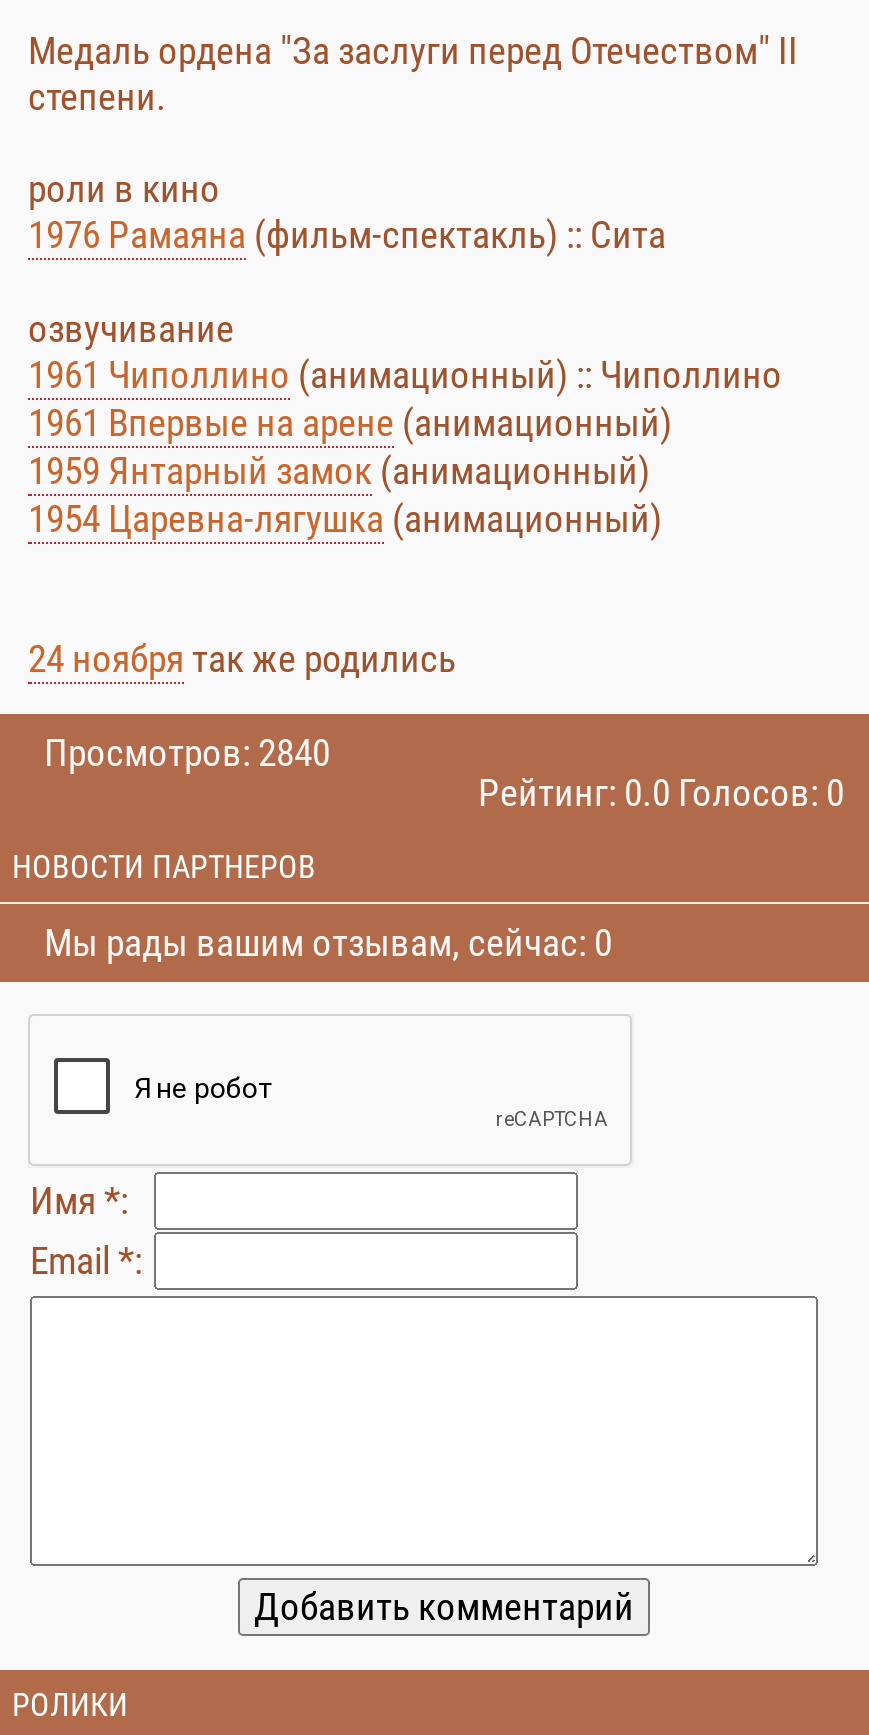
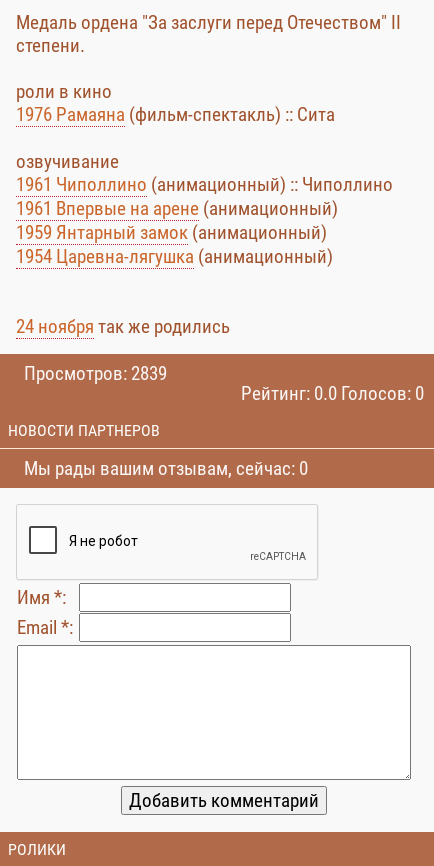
[44,730,330,776] Просмотров: 2840 -> [24,362,167,385] Просмотров: 2839

